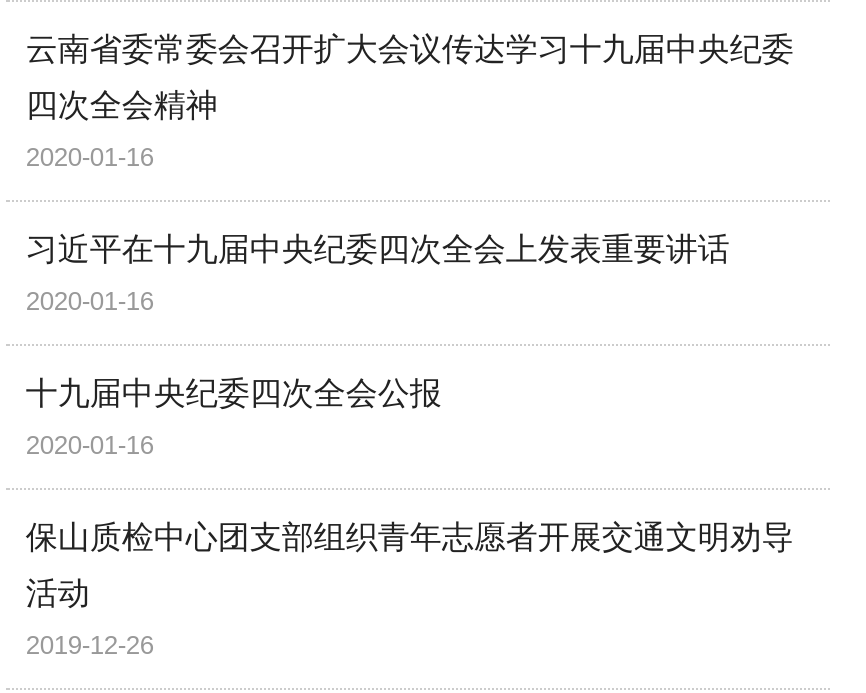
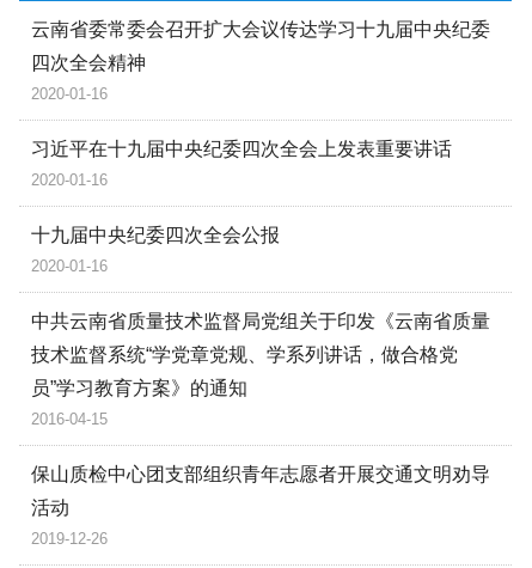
none -> [31,311,490,428] 中共云南省质量技术监督局党组关于印发《云南省质量 | 技术监督系统“学党章党规、学系列讲话，做合格党 | 员”学习教育方案》的通知 | 2016-04-15

